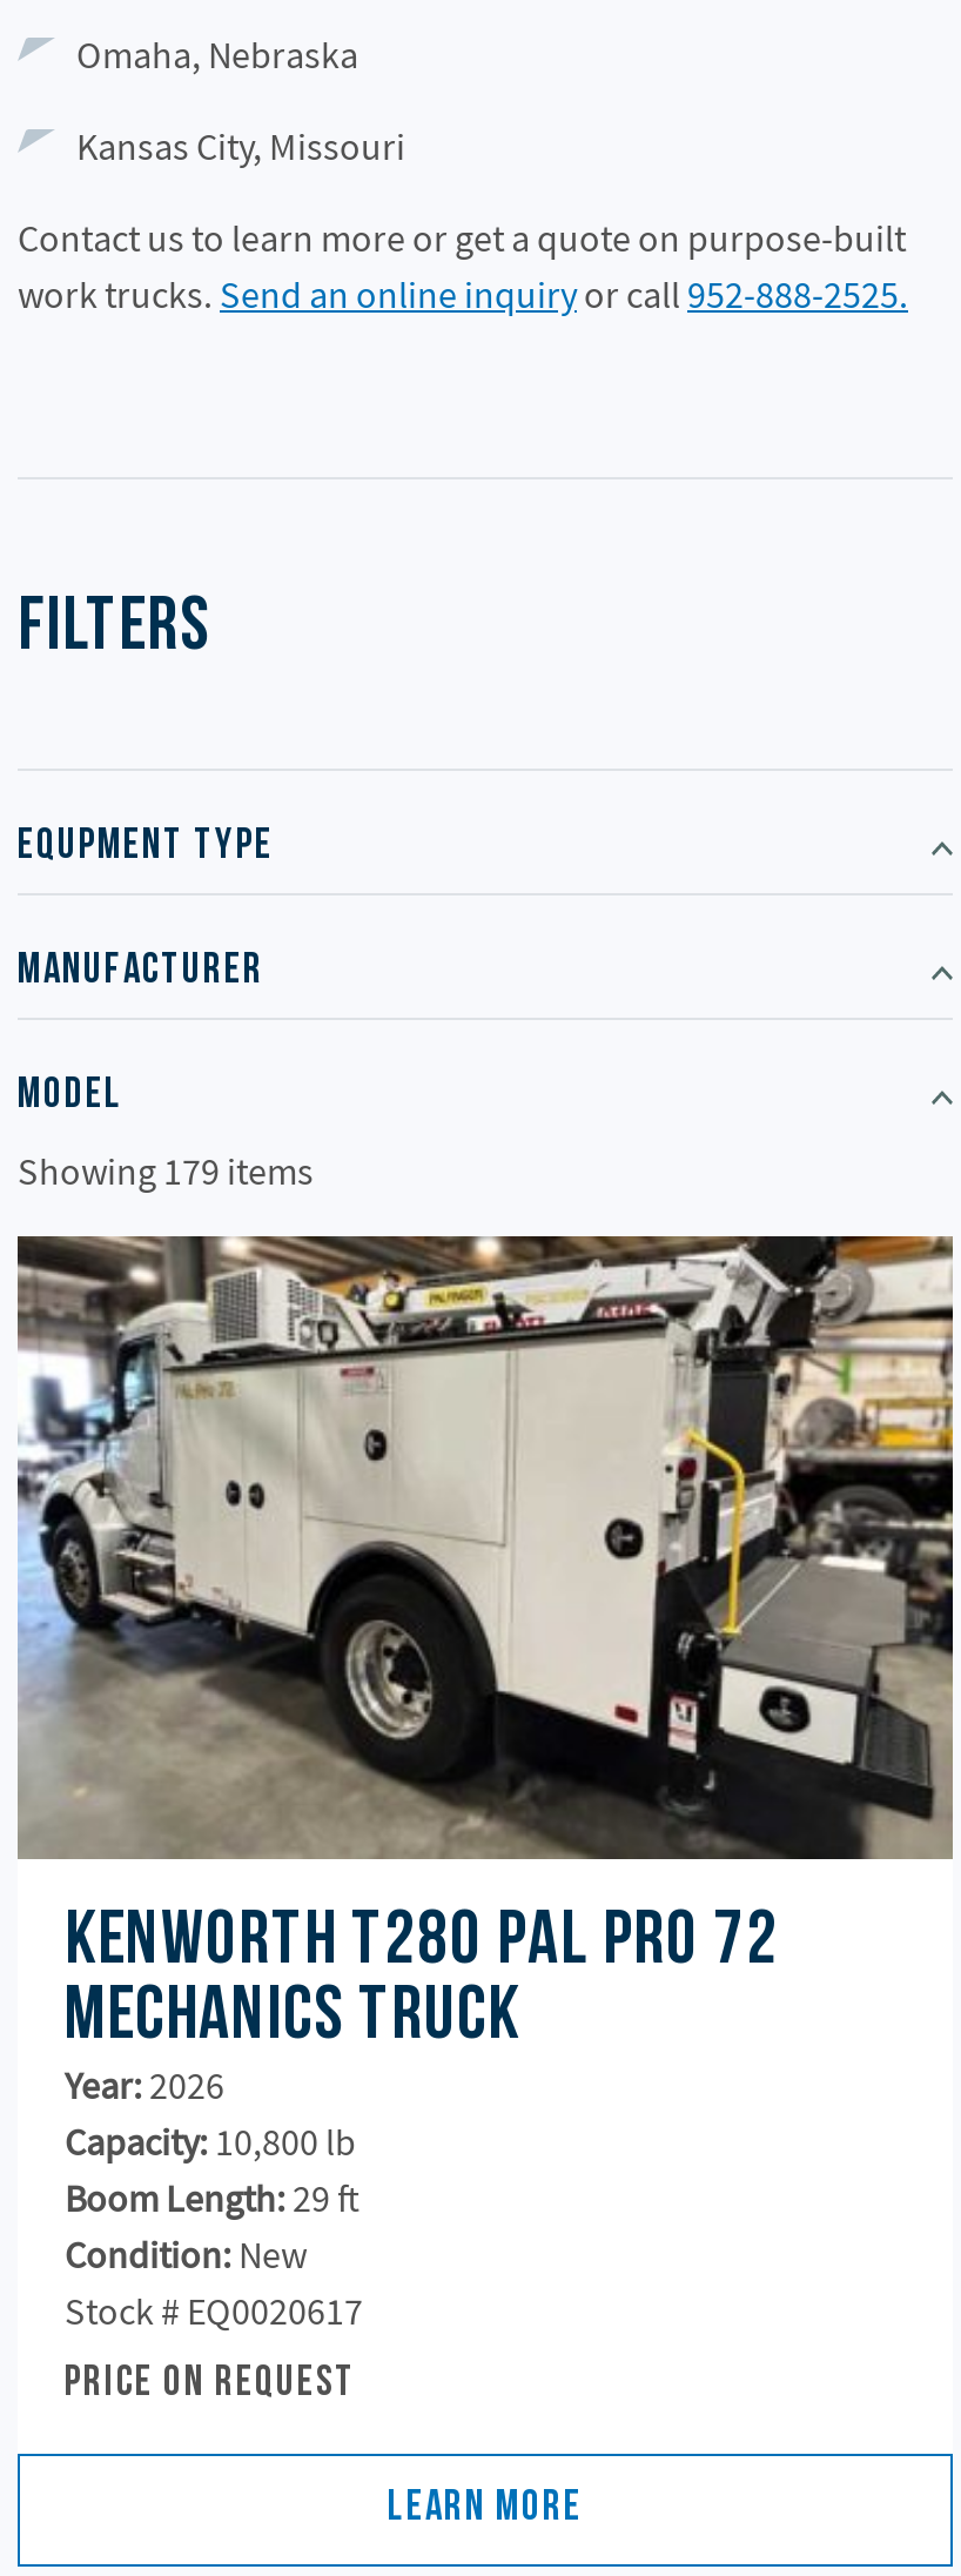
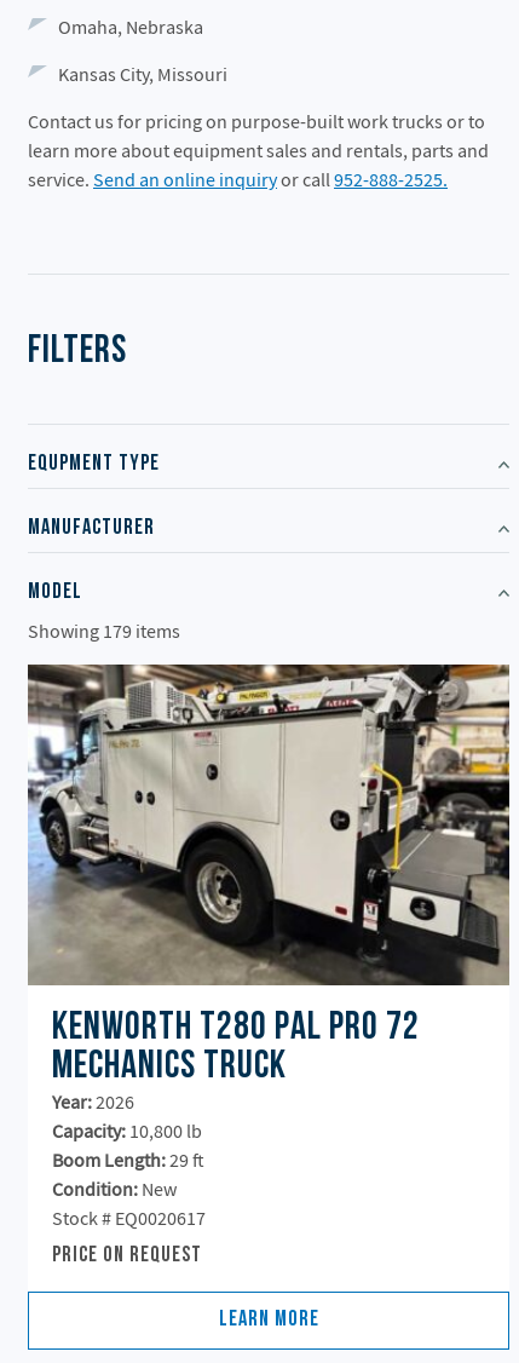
[18,214,908,317] Contact us to learn more or get a quote on purpose-built | work trucks. Send an online inquiryor call 952-888-2525. -> [28,109,489,191] Contact us for pricing on purpose-built work trucks or to | learn more about equipment sales and rentals, parts and | service. Send an online inquiry or call 952-888-2525.

